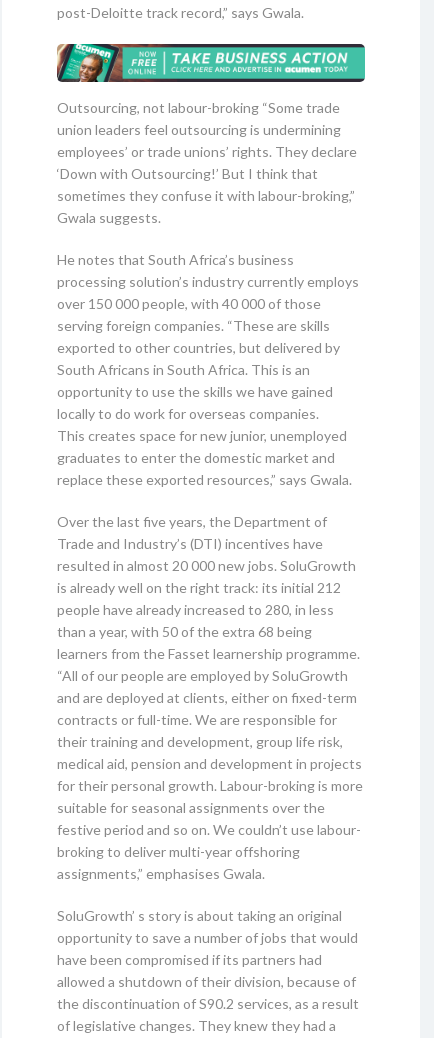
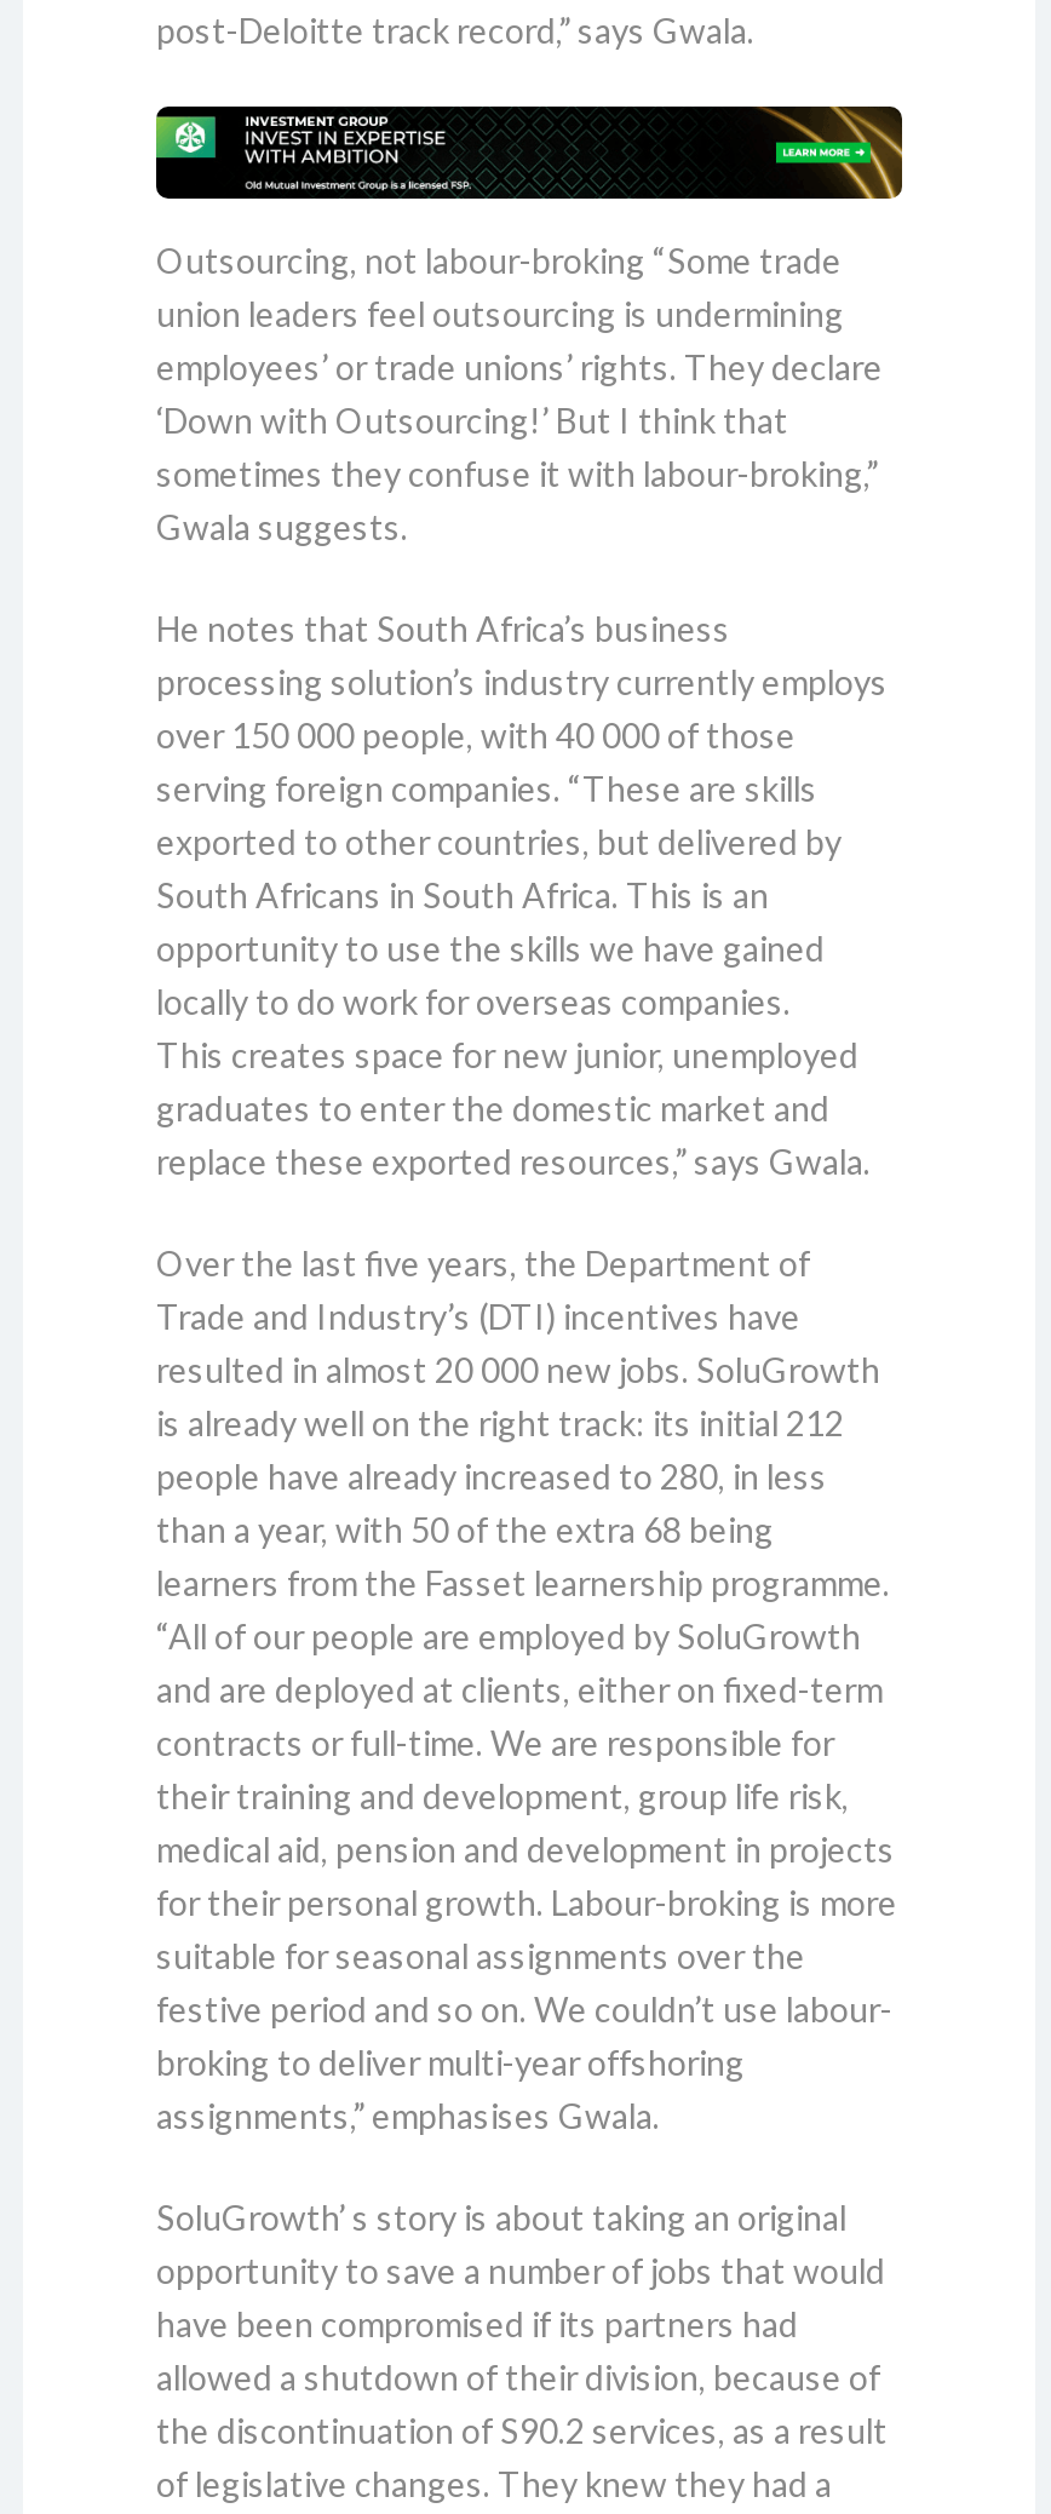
[56,43,366,83] [image] -> [154,104,904,201] [image]

